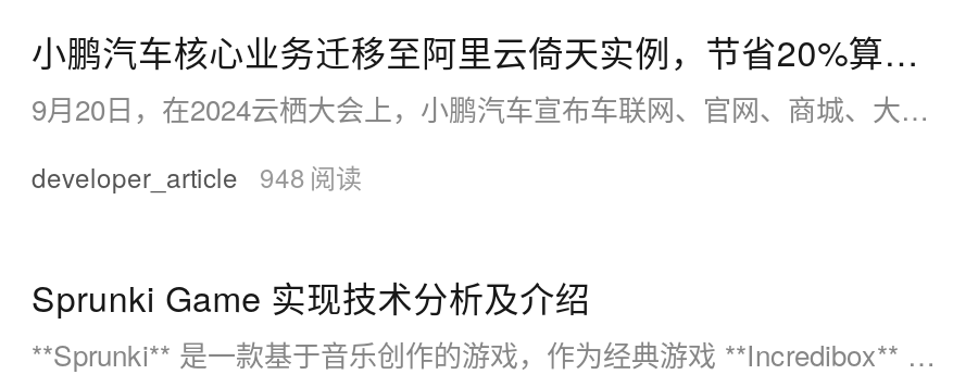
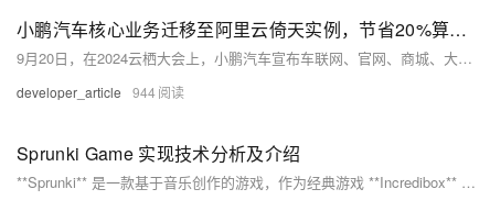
[32,158,305,195] developer_article 948 -> [17,82,156,101] developer_article 944

